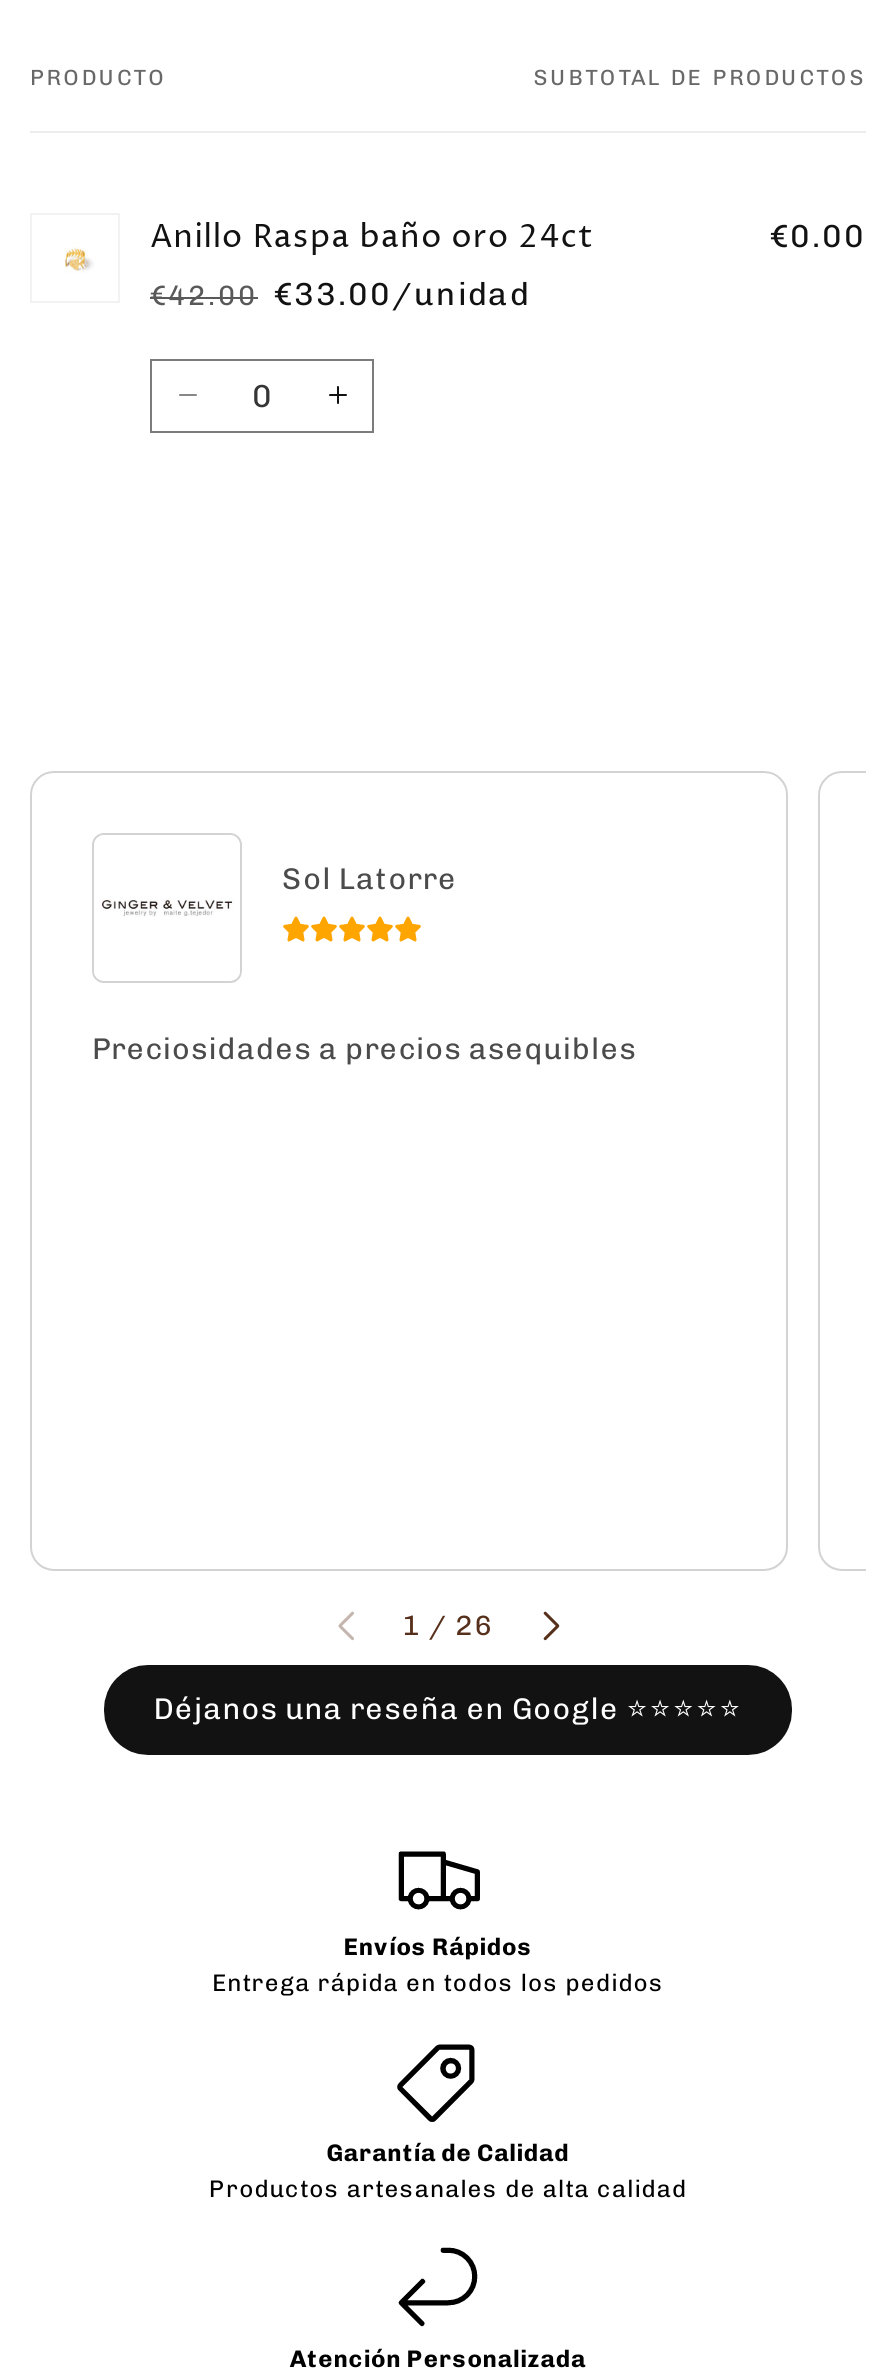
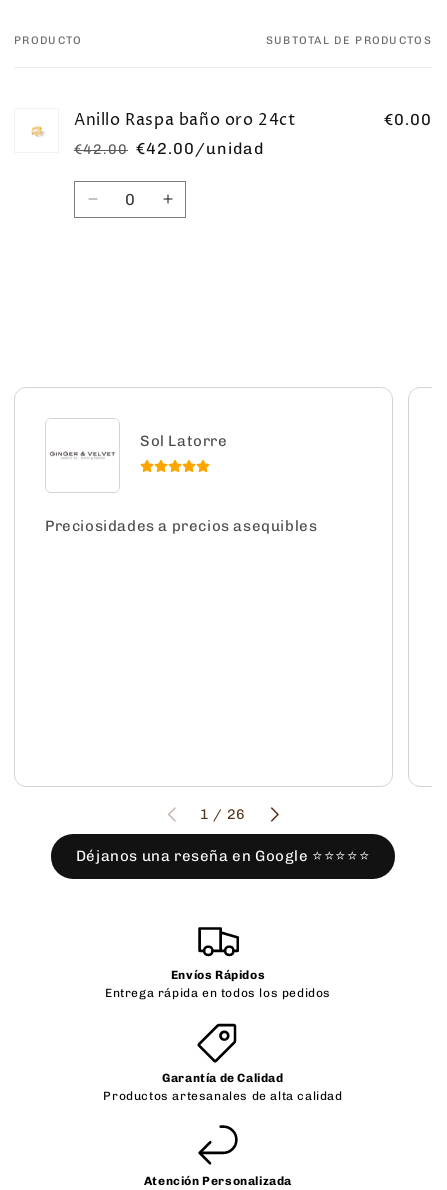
[274,275,530,313] €33.00/unidad -> [136,139,264,158] €42.00/unidad

